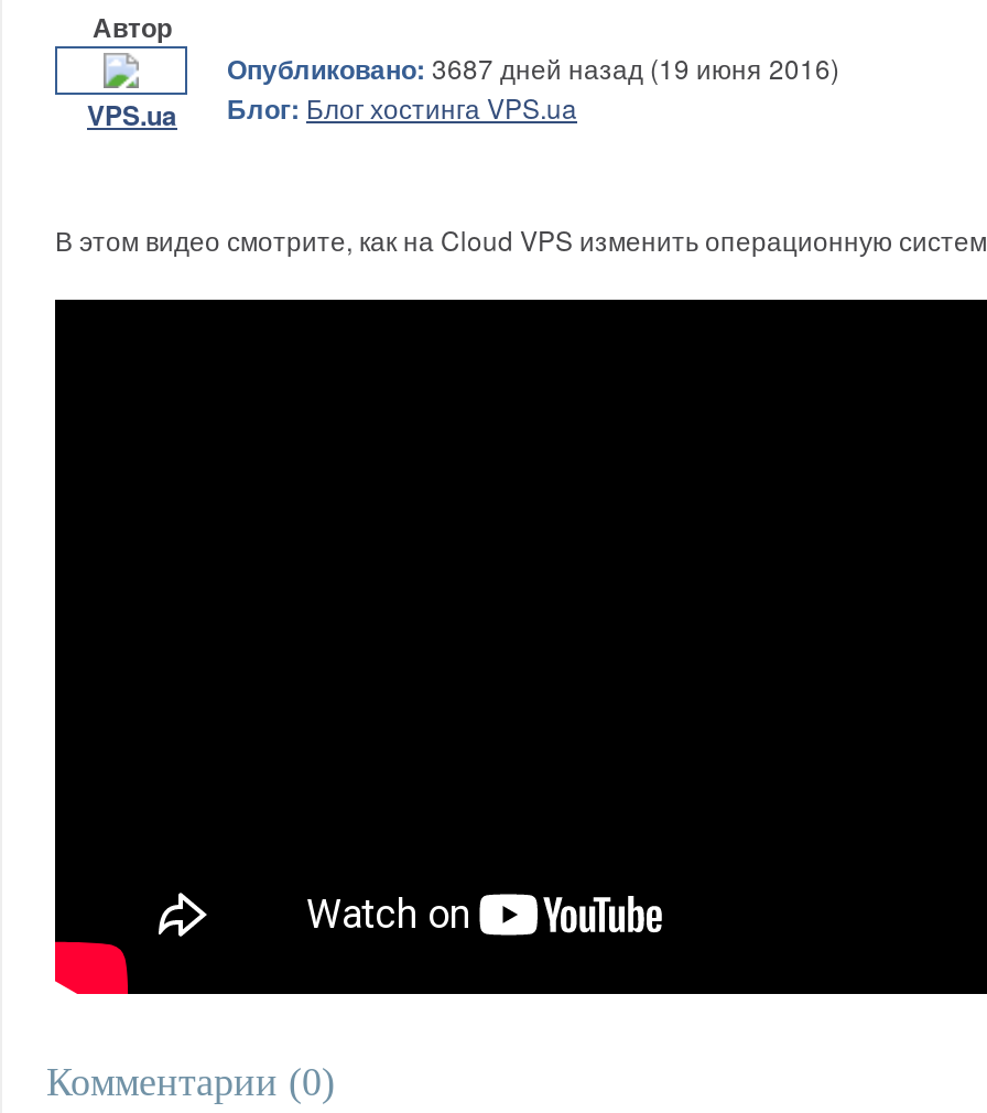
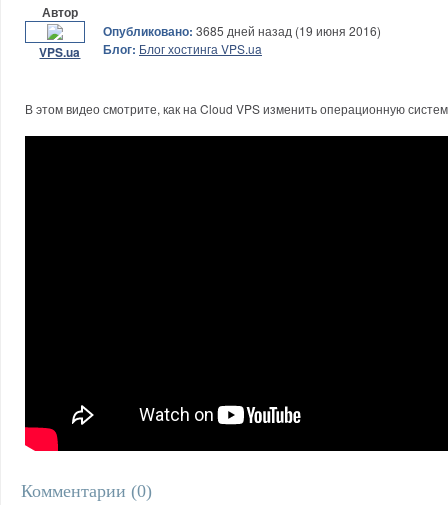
[227,48,839,88] Опубликовано: 3687 дней назад (19 июня 2016) -> [103,22,381,40] Опубликовано: 3685 дней назад (19 июня 2016)

